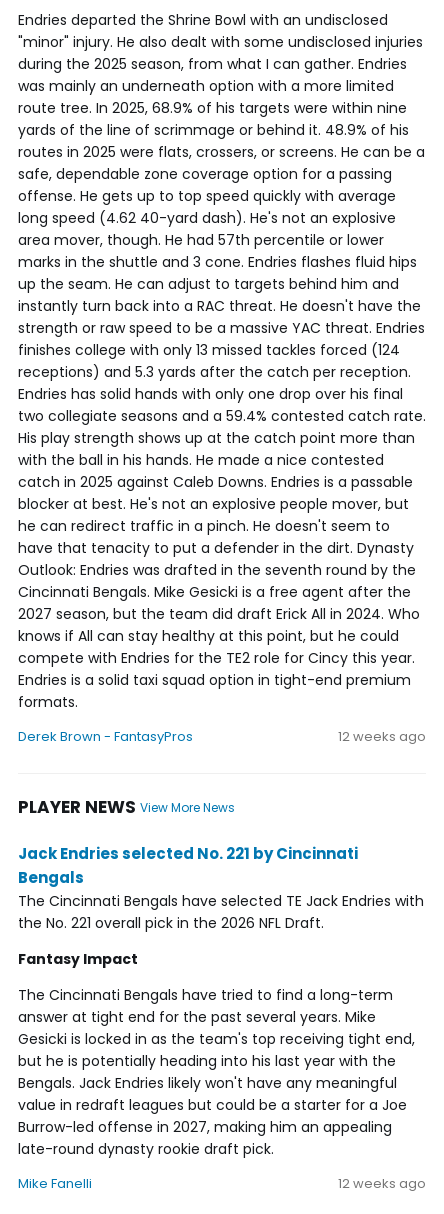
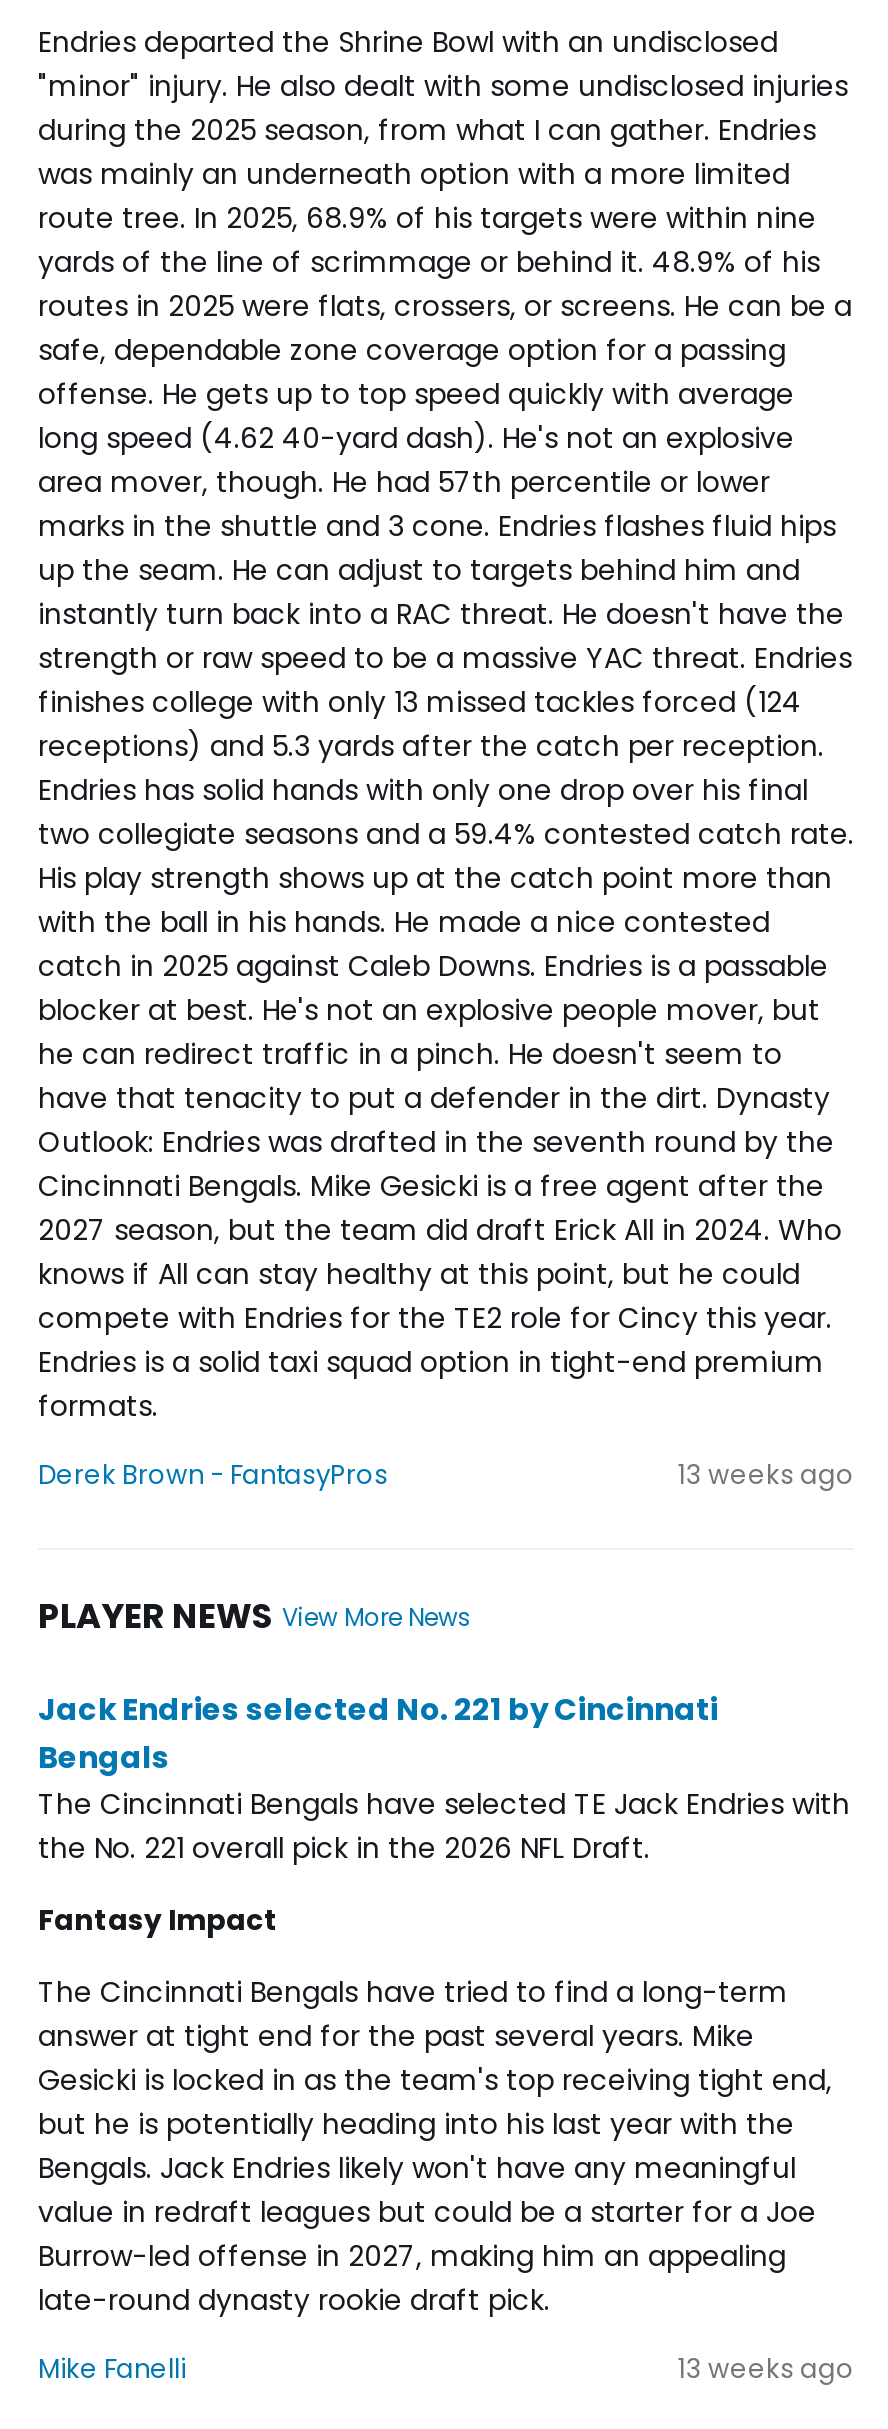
[338,727,426,746] 12 weeks ago -> [678,1457,854,1495] 13 weeks ago
[338,1174,426,1193] 12 weeks ago -> [678,2351,854,2389] 13 weeks ago

